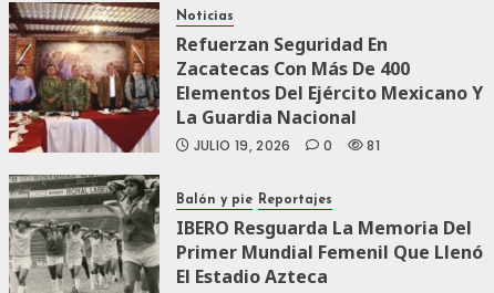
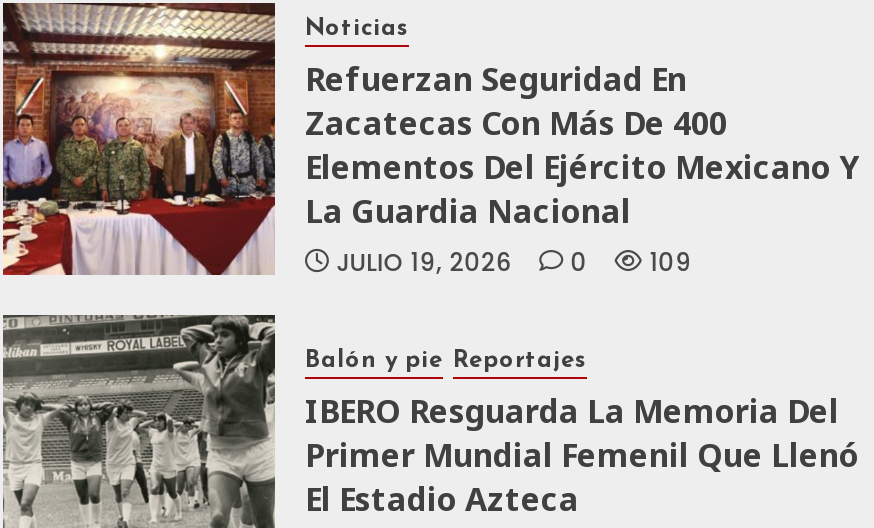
[194,136,380,155] JULIO 19, 2026 0 81 -> [337,245,692,279] JULIO 19, 2026 0 109

